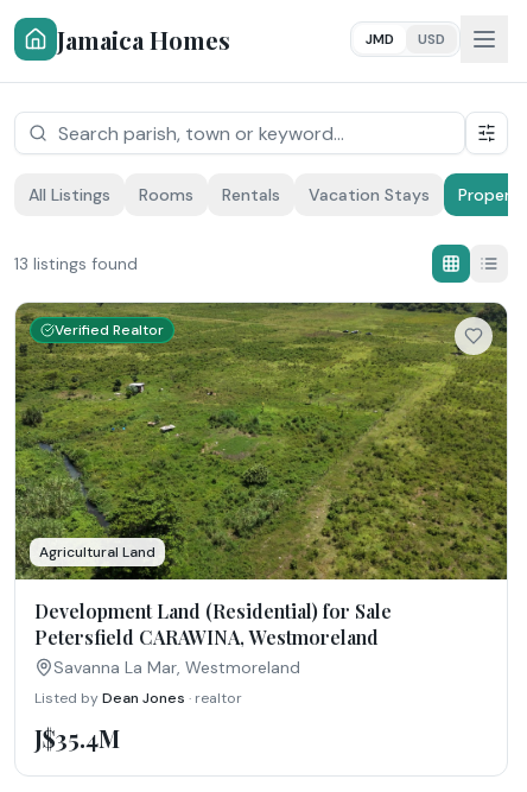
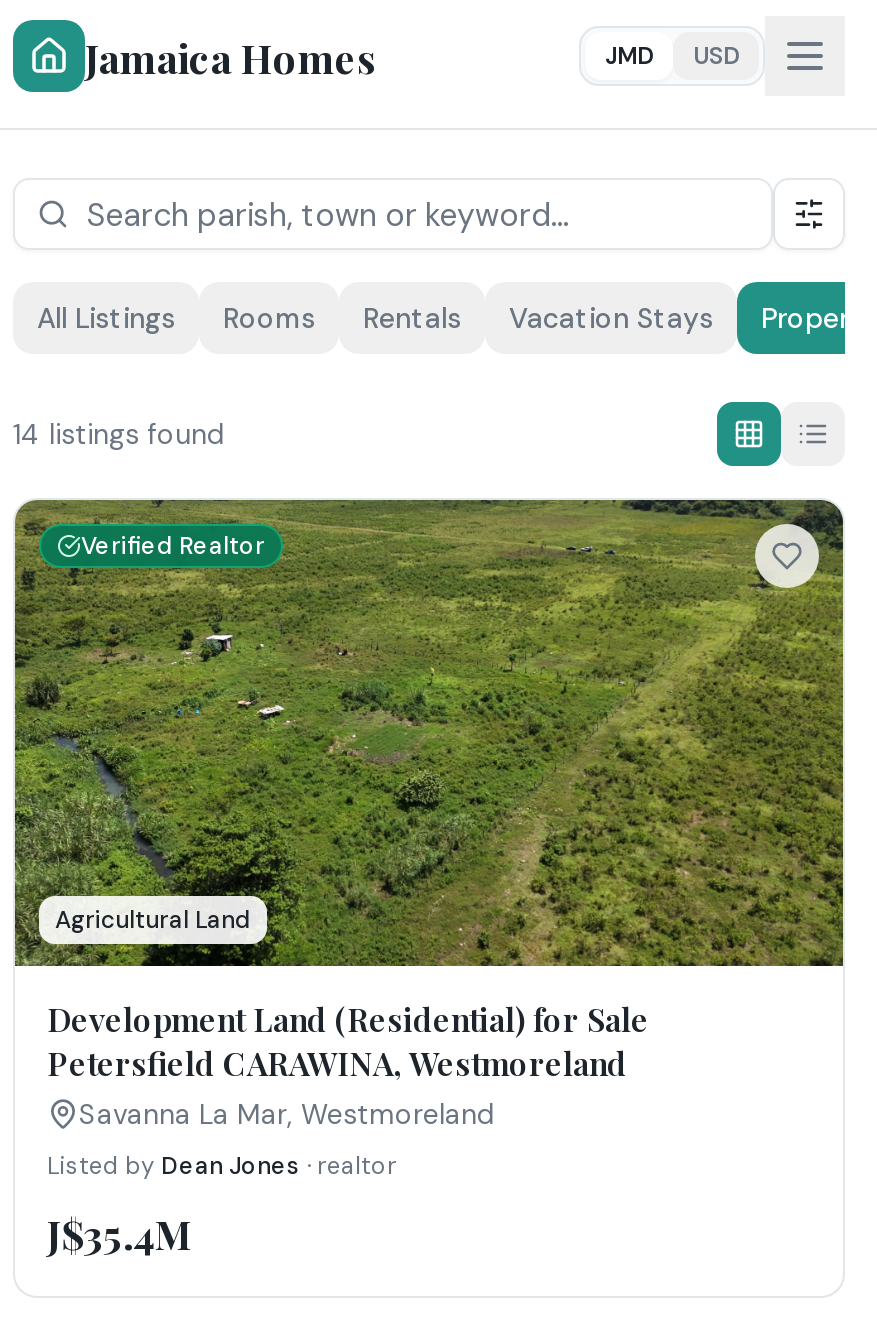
[14,253,138,274] 13 listings found -> [13,416,225,452] 14 listings found

